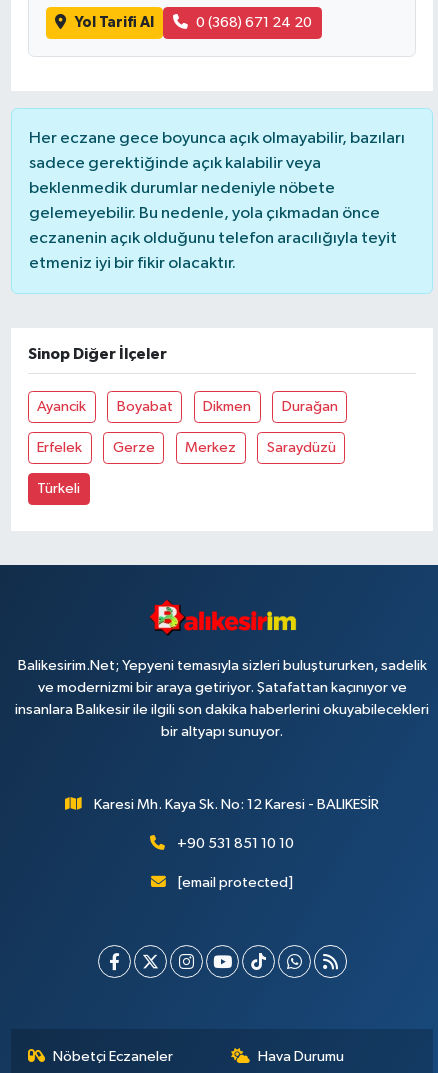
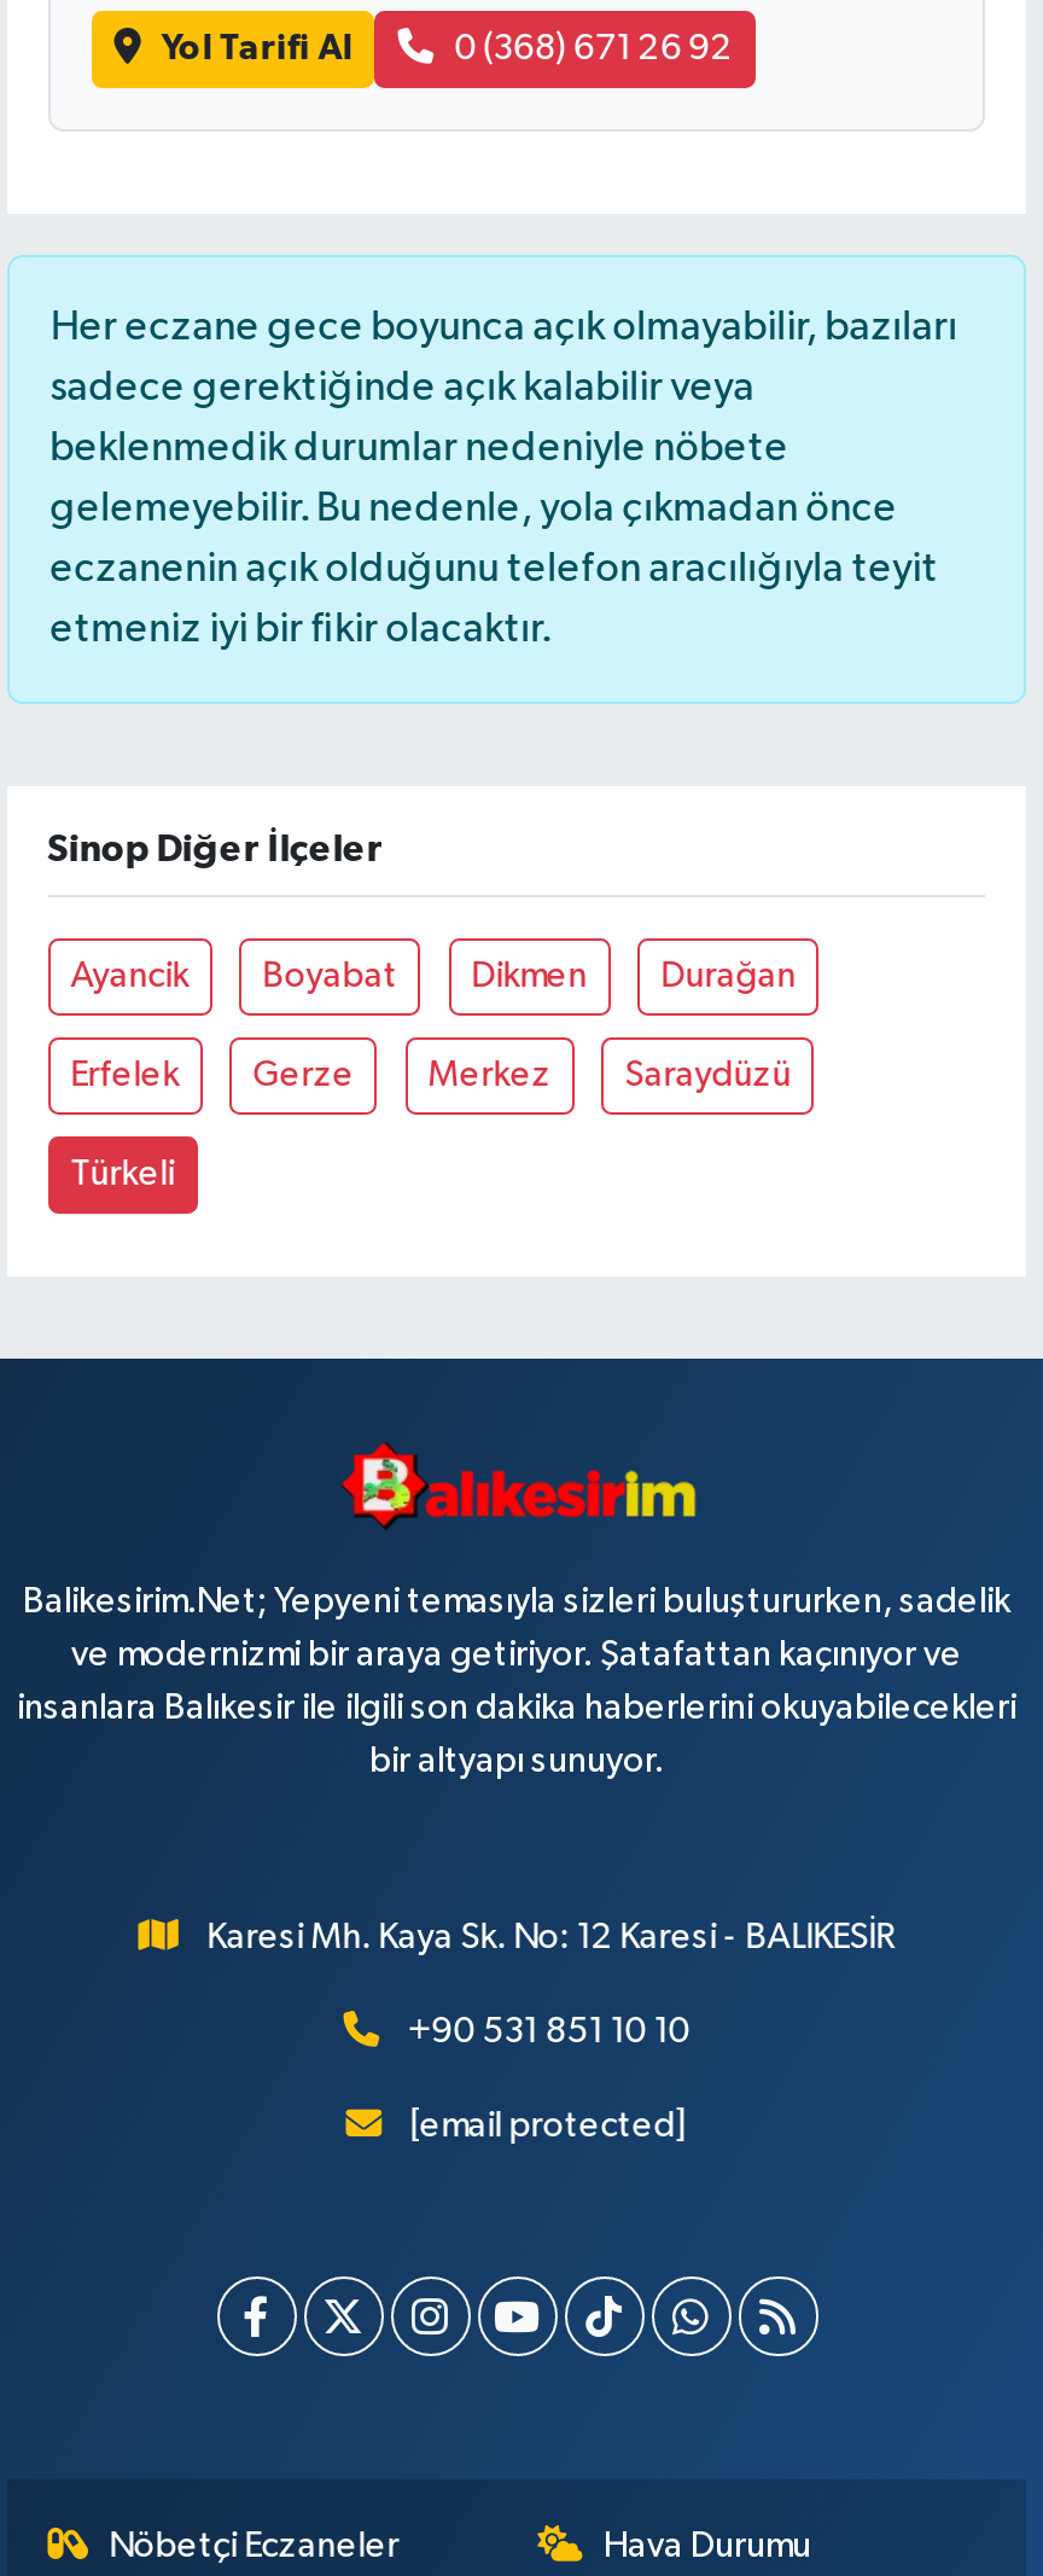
[196,15,312,30] 0 (368) 671 24 20 -> [454,31,732,67] 0 (368) 671 26 92

